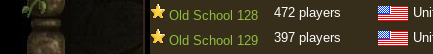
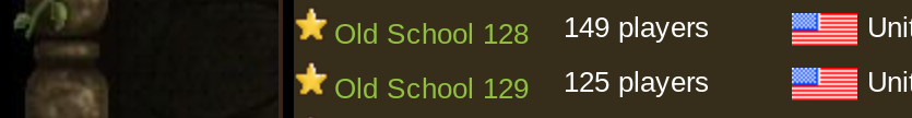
[168,5,340,23] Old School 128 472 players -> [334,11,710,50] Old School 128 149 players
[168,30,340,48] Old School 129 397 players -> [334,66,710,105] Old School 129 125 players

